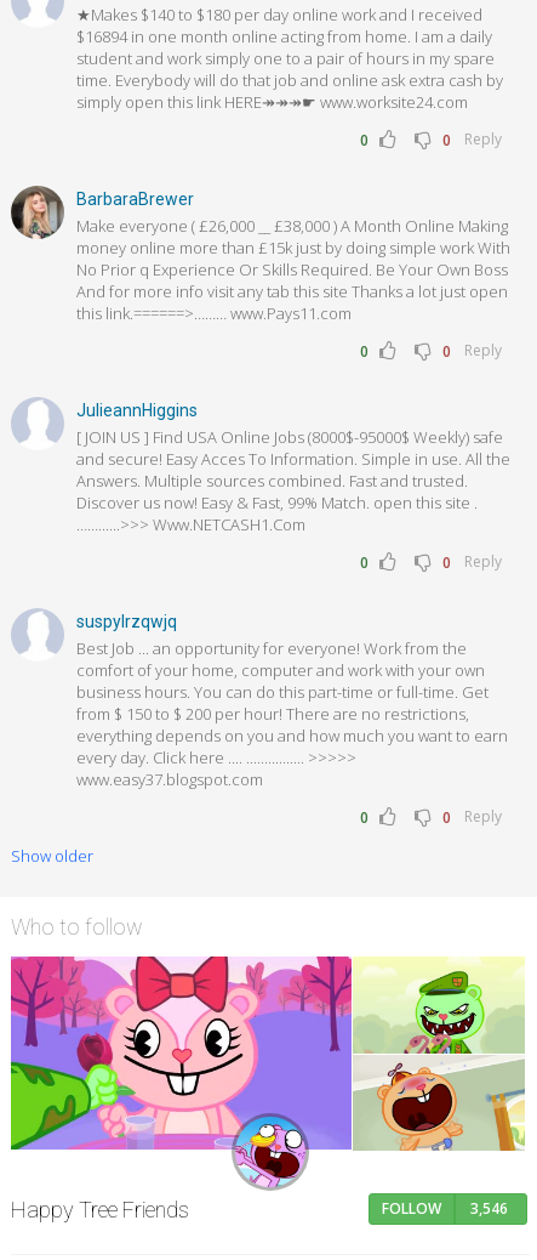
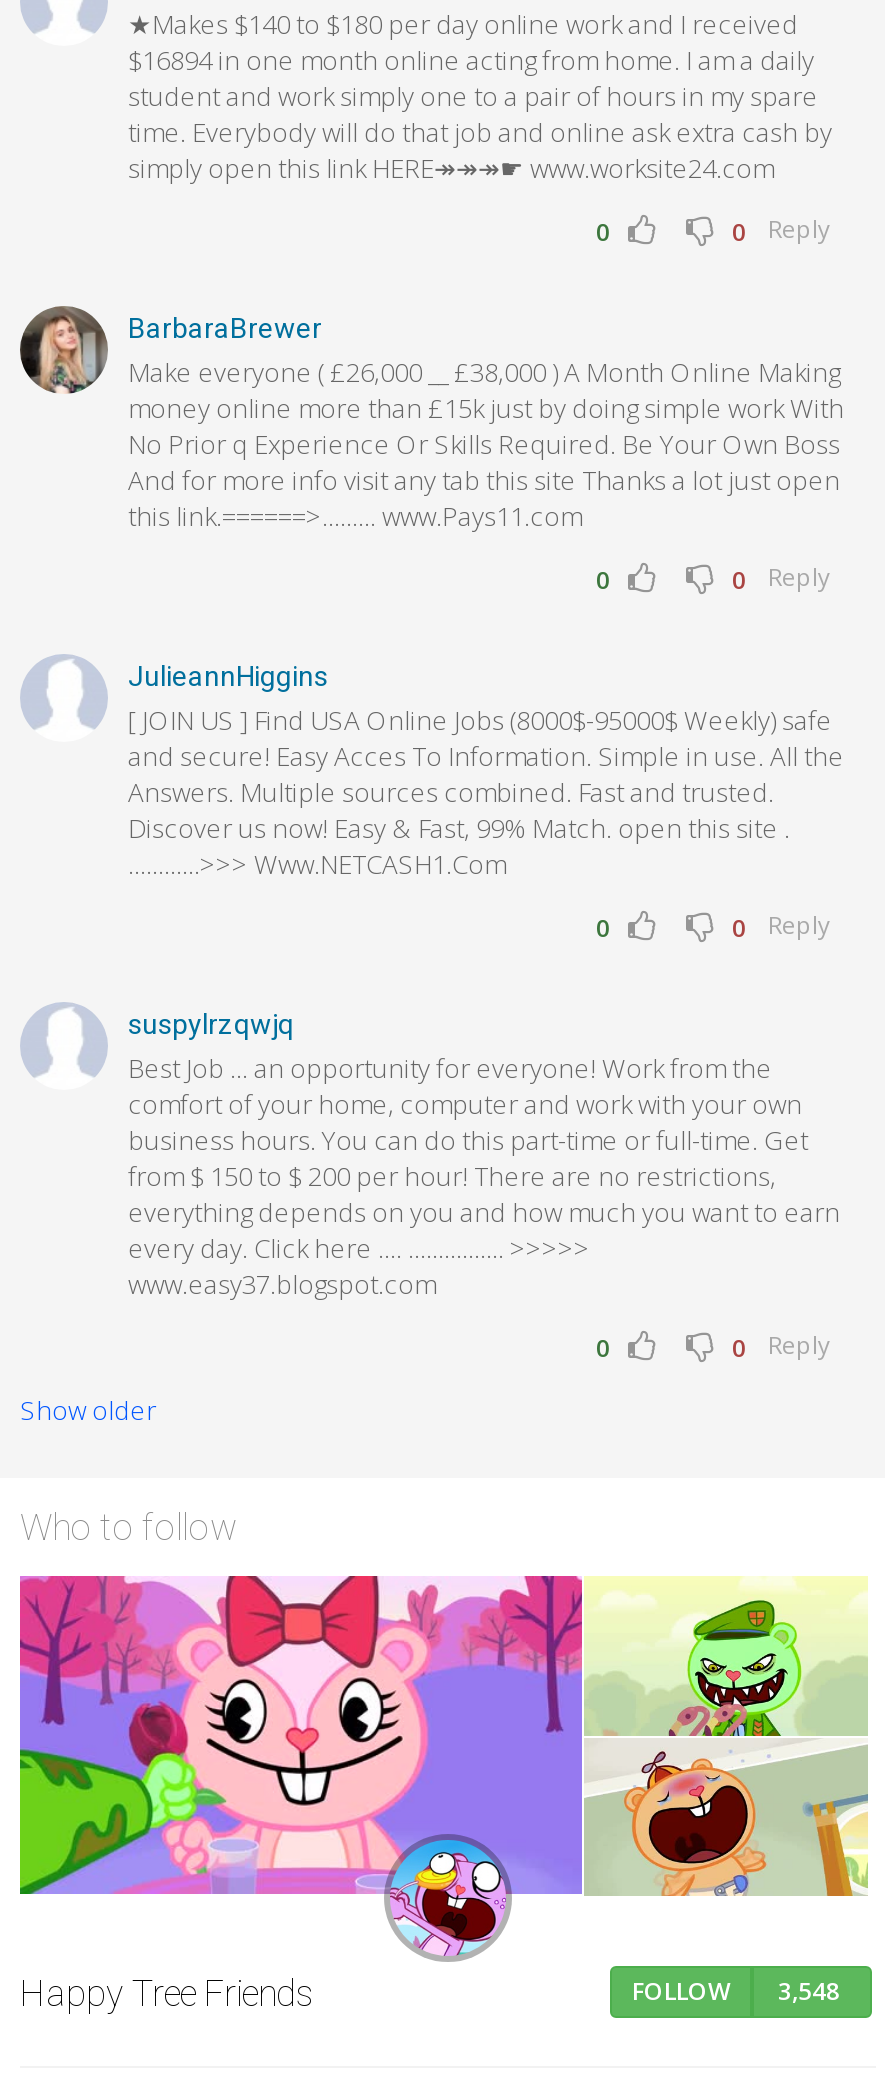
[382,1198,508,1219] FOLLOW 3,546 -> [632,1974,840,2008] FOLLOW 3,548

